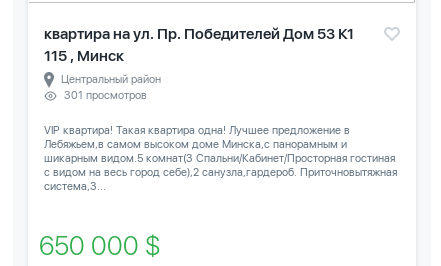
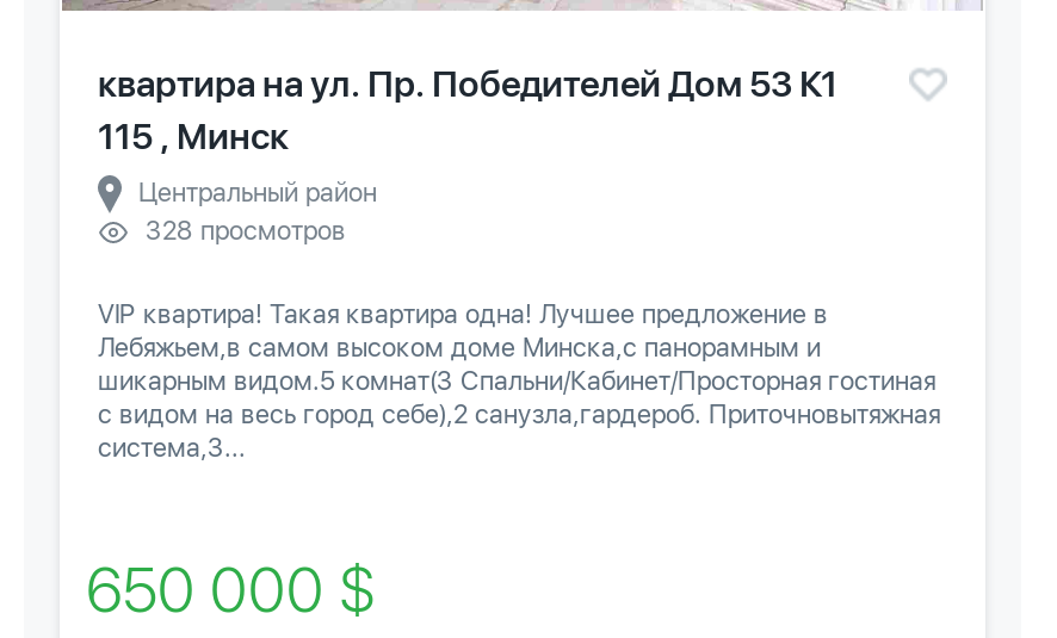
[64,89,147,102] 301 просмотров -> [146,217,346,248] 328 просмотров

